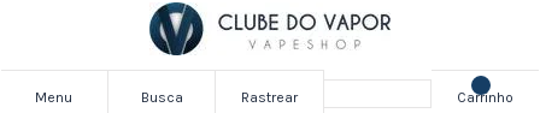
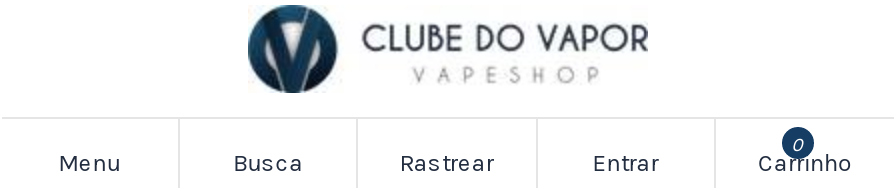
none -> [791,133,803,155] 0
none -> [593,149,659,177] Entrar

